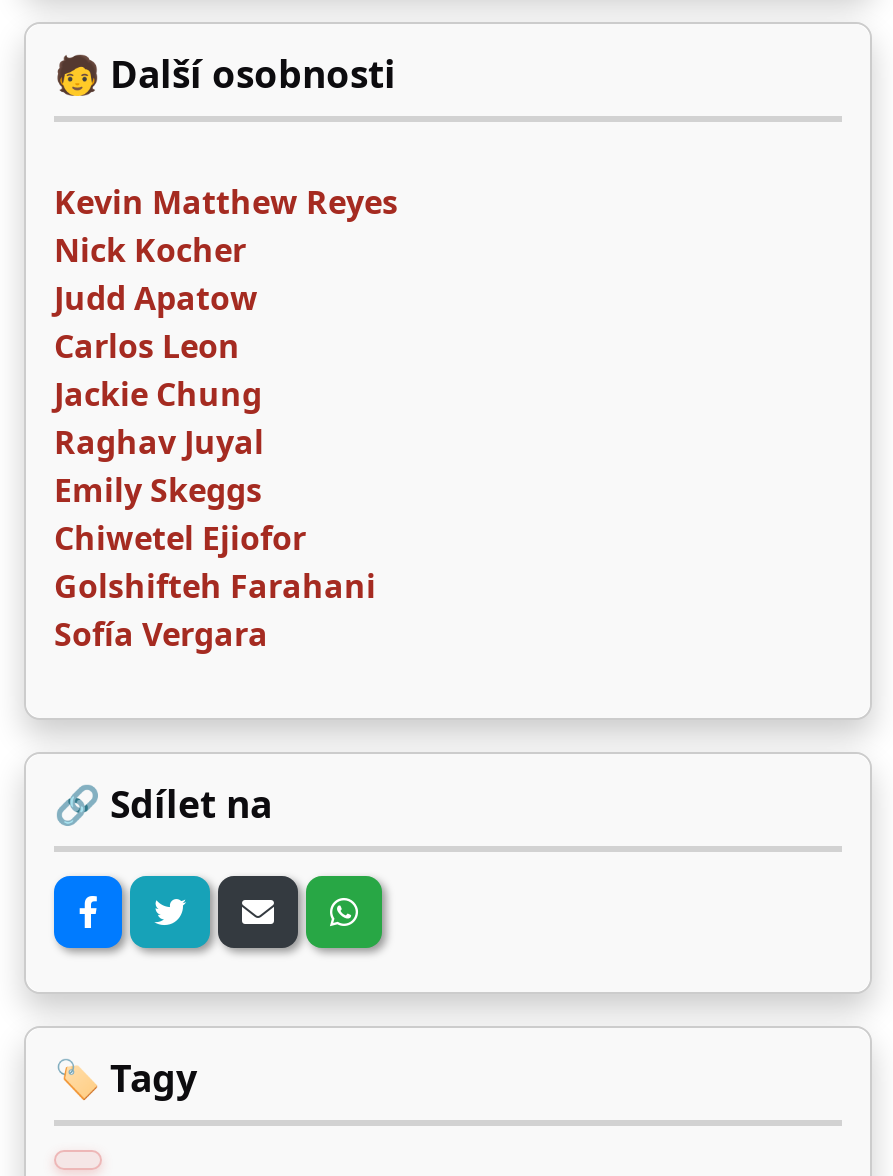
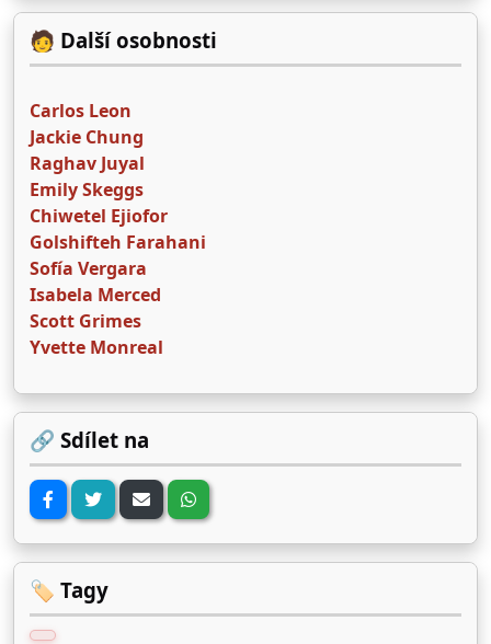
[54,180,398,320] Kevin Matthew Reyes | Nick Kocher | Judd Apatow -> none
moved [54,324,376,656] -> [30,99,206,280]: Carlos Leon | Jackie Chung | Raghav Juyal | Emily Skeggs | Chiwetel Ejiofor | Golshifteh Farahani | Sofía Vergara
none -> [30,283,163,359] Isabela Merced | Scott Grimes | Yvette Monreal

